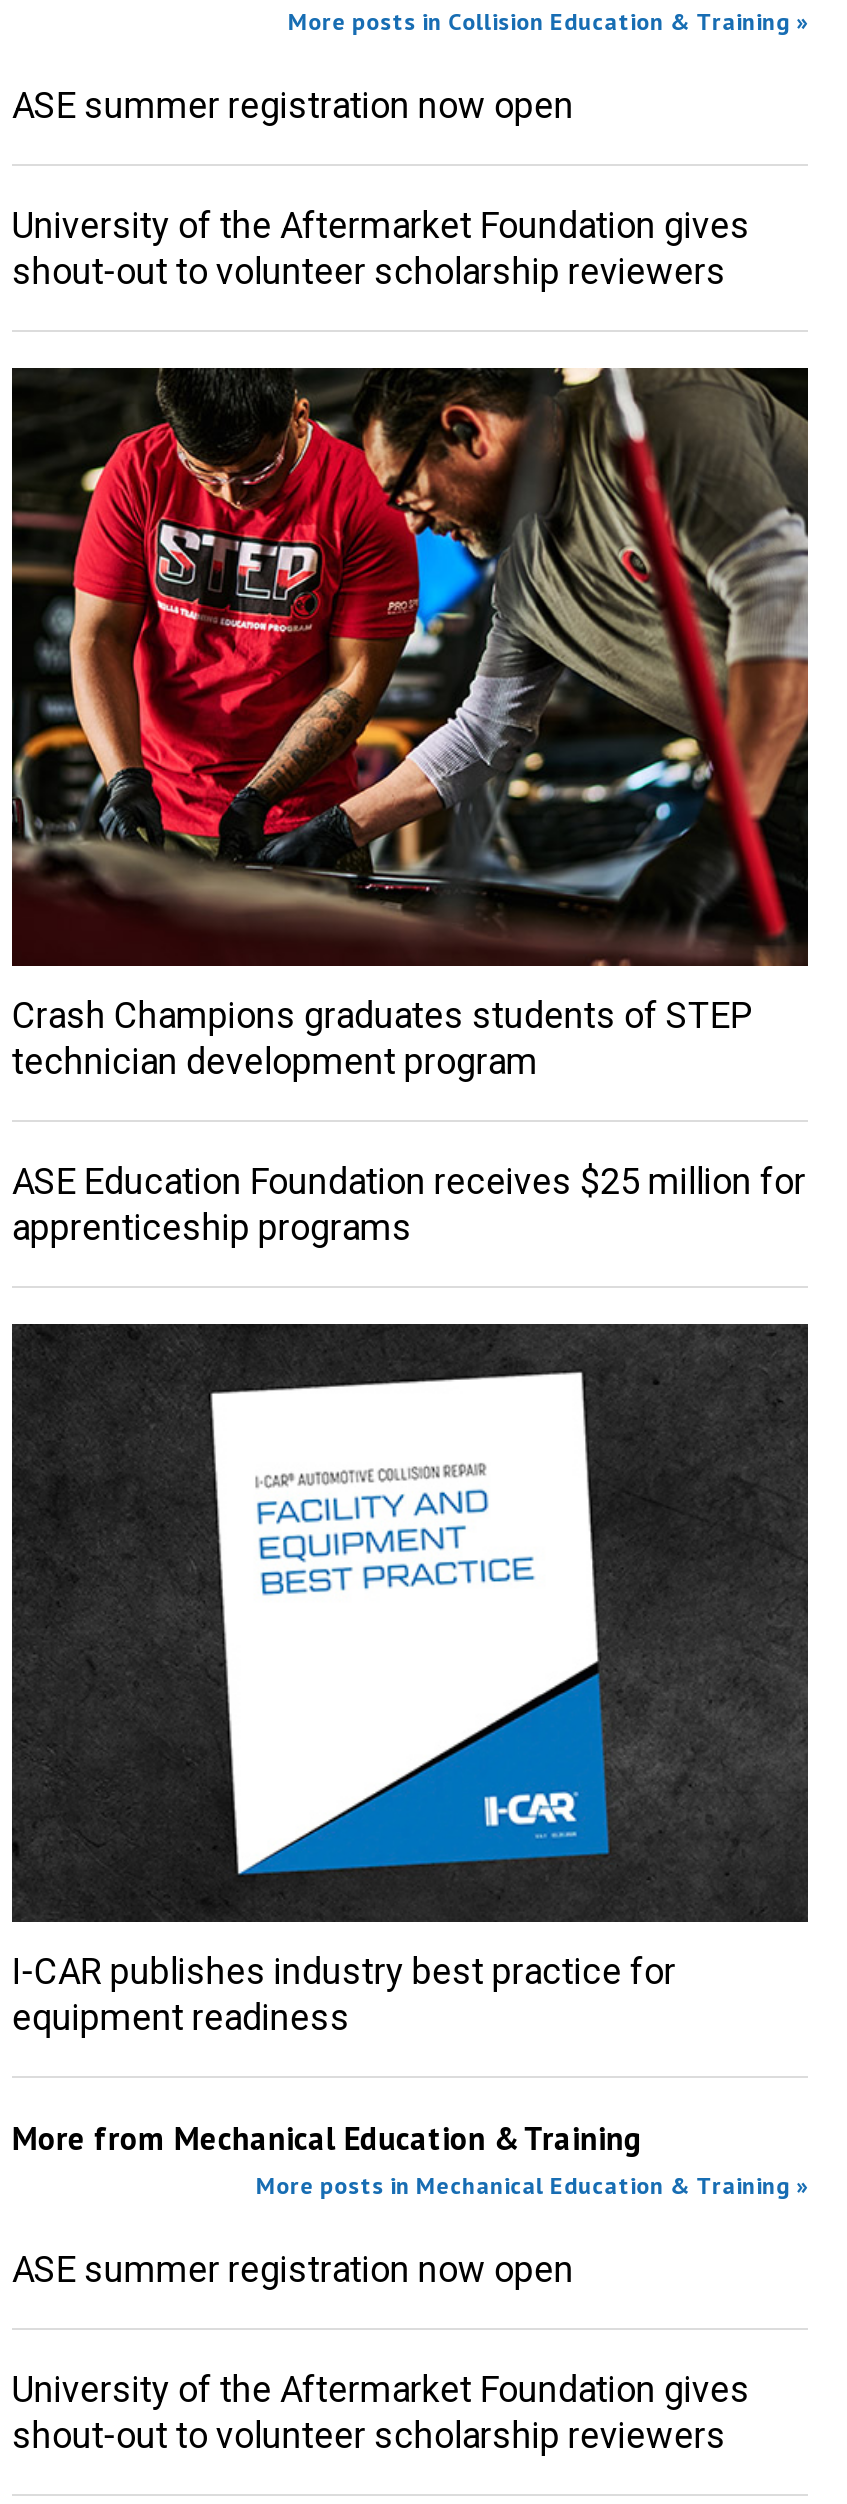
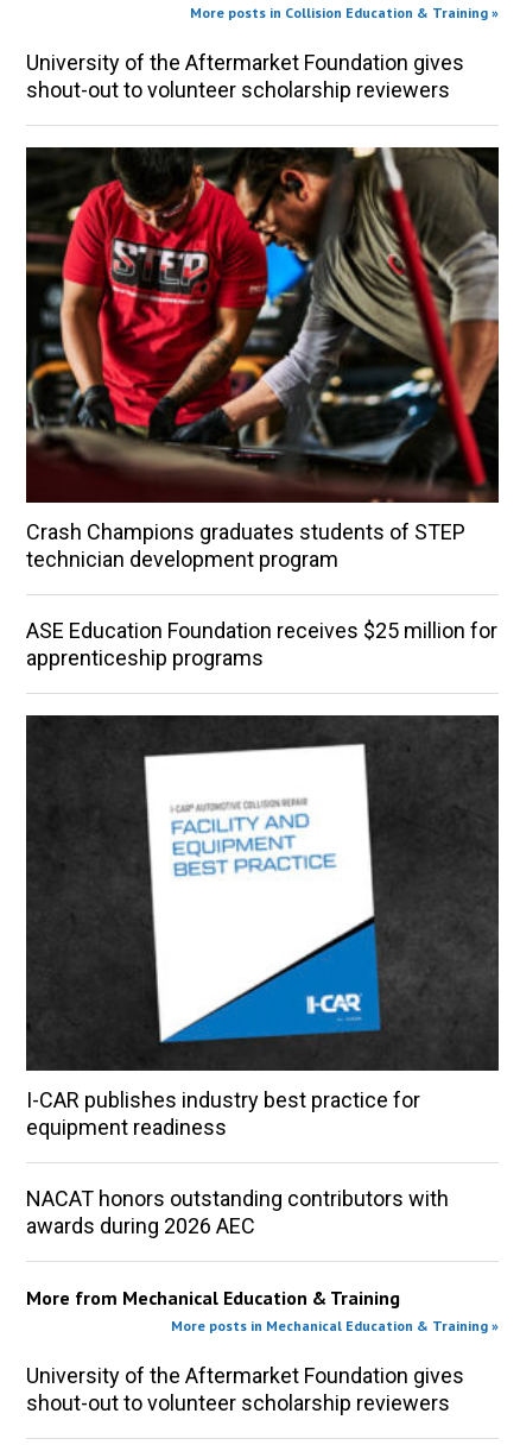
[12,84,574,126] ASE summer registration now open -> none
moved [10,204,812,2039] -> [25,50,501,1140]: [image] | University of the Aftermarket Foundation gives | shout-out to volunteer scholarship reviewers | ... | I-CAR publishes industry best practice for | equipment readiness
none -> [26,1187,449,1239] NACAT honors outstanding contributors with | awards during 2026 AEC
moved [12,2119,808,2201] -> [26,1286,499,1335]: More from Mechanical Education & Training | More posts in Mechanical Education & Training »
[12,2249,574,2291] ASE summer registration now open -> none

